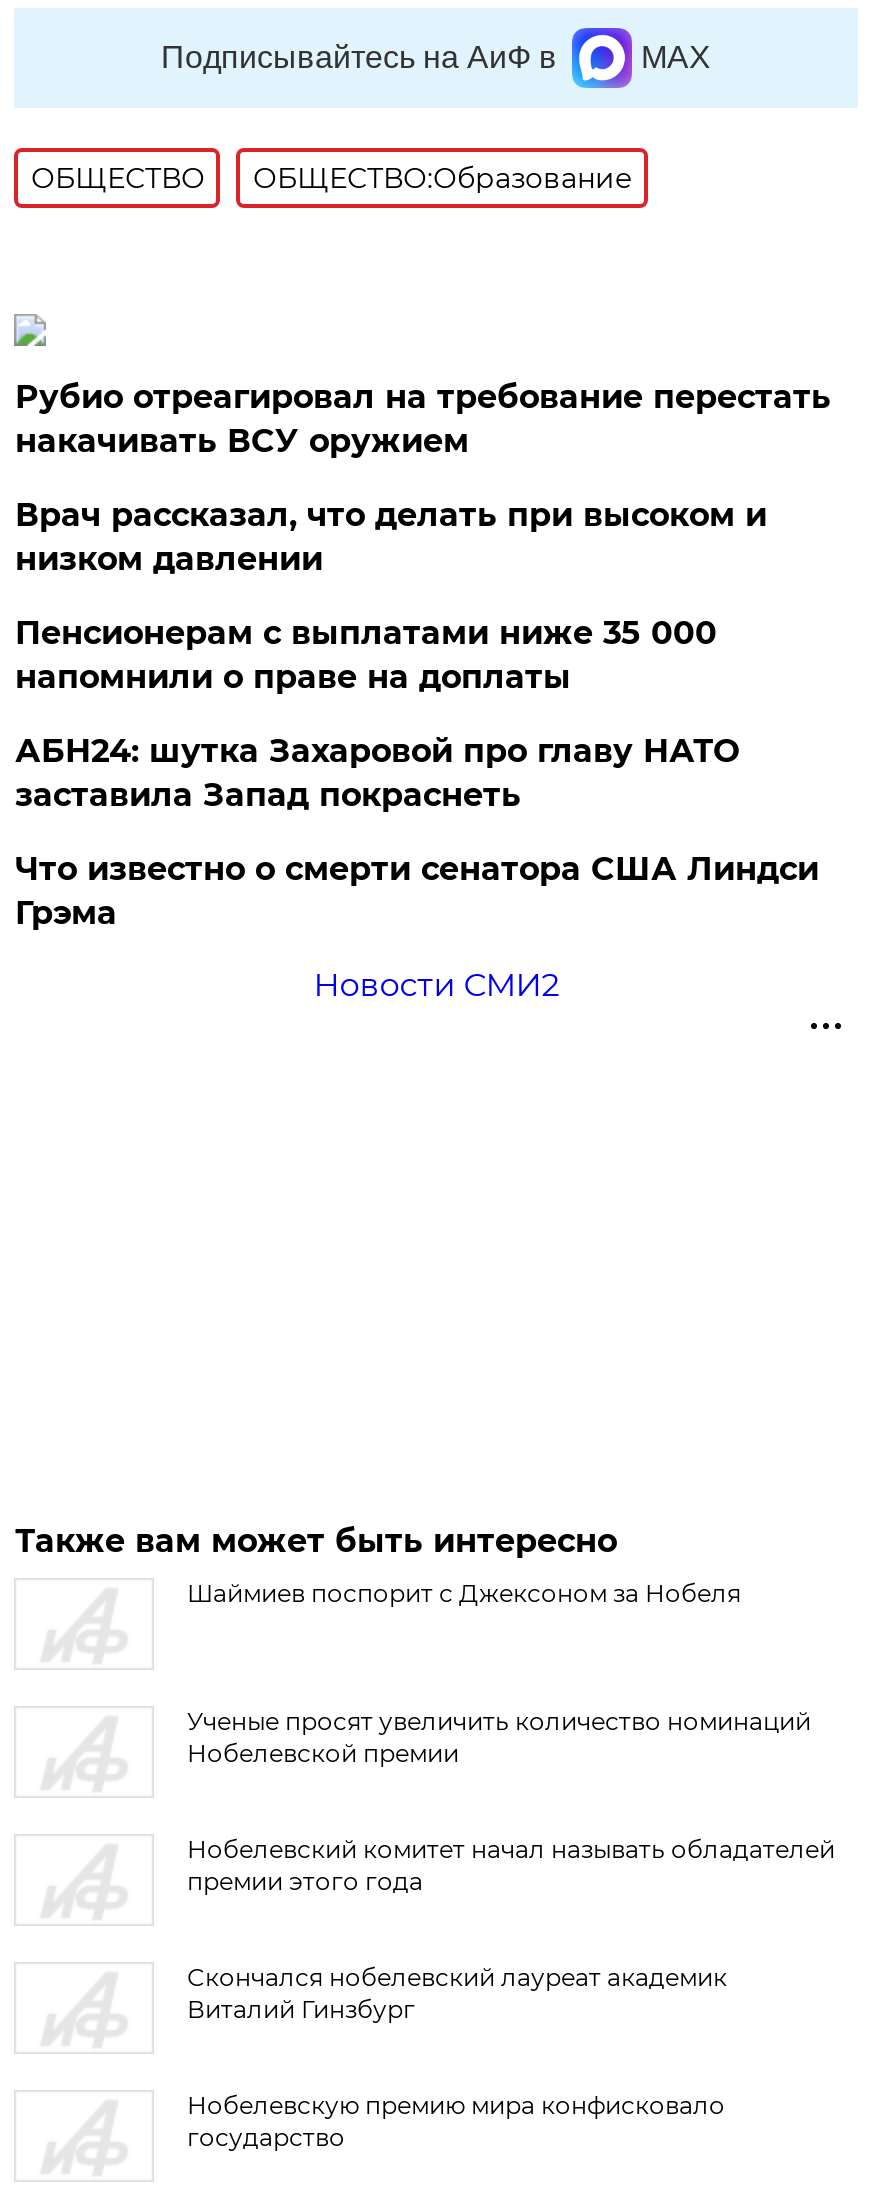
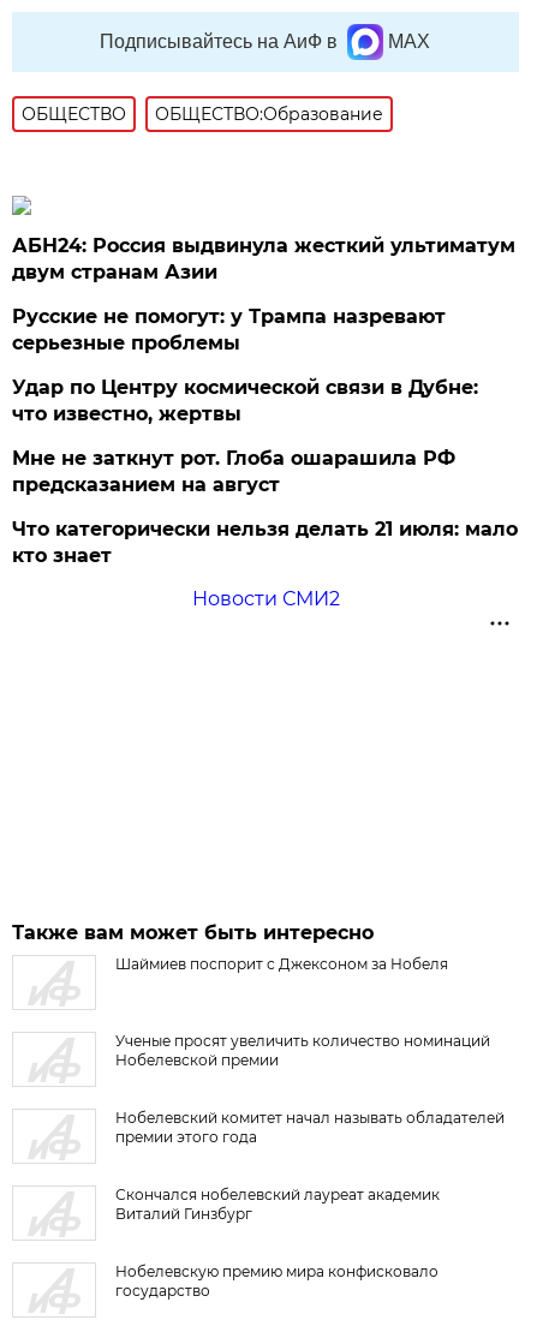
[15,378,831,460] Рубио отреагировал на требование перестать | накачивать ВСУ оружием -> [12,234,516,283] АБН24: Россия выдвинула жесткий ультиматум | двум странам Азии
[15,496,767,578] Врач рассказал, что делать при высоком и | низком давлении -> [12,305,446,354] Русские не помогут: у Трампа назревают | серьезные проблемы
[15,614,717,696] Пенсионерам с выплатами ниже 35 000 | напомнили о праве на доплаты -> [12,376,479,425] Удар по Центру космической связи в Дубне: | что известно, жертвы
[15,732,739,814] АБН24: шутка Захаровой про главу НАТО | заставила Запад покраснеть -> [12,447,456,496] Мне не заткнут рот. Глоба ошарашила РФ | предсказанием на август
[15,850,819,932] Что известно о смерти сенатора США Линдси | Грэма -> [12,518,518,567] Что категорически нельзя делать 21 июля: мало | кто знает

